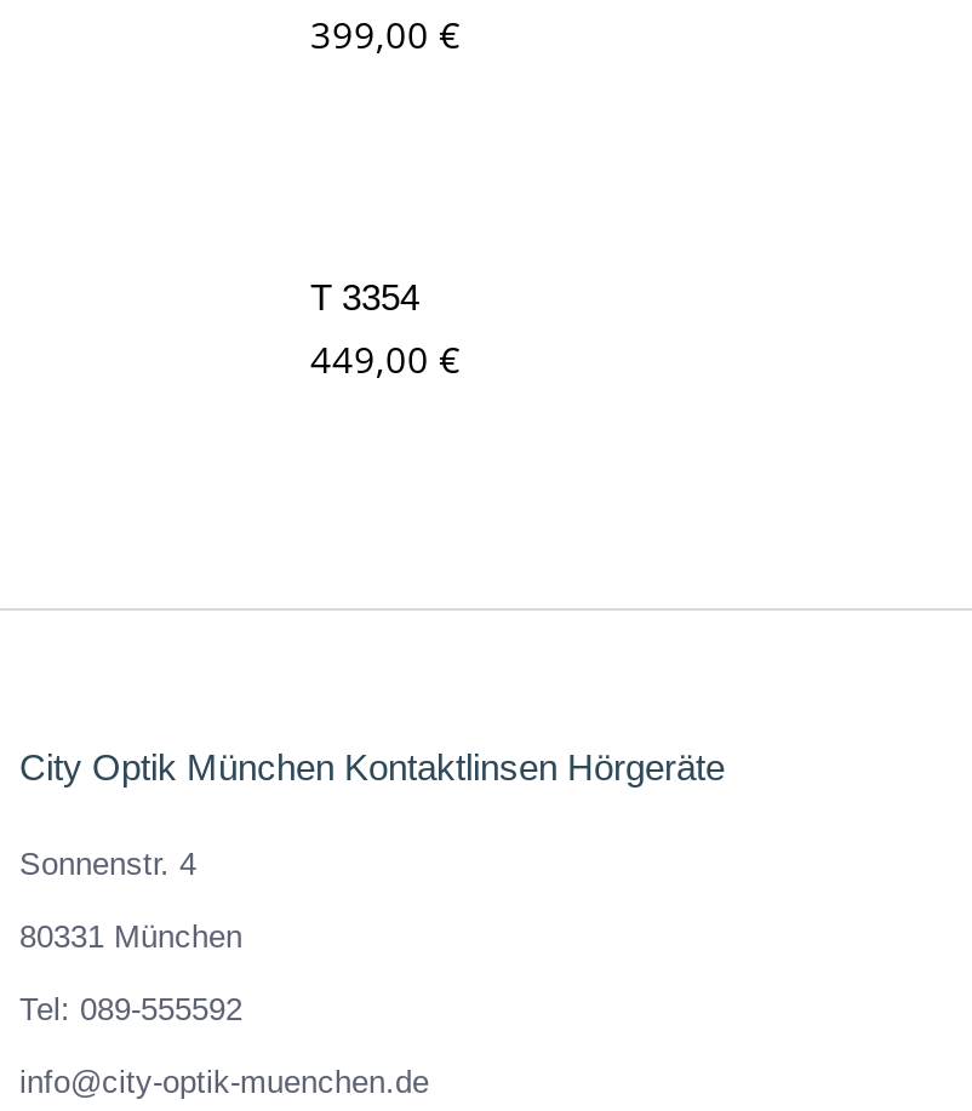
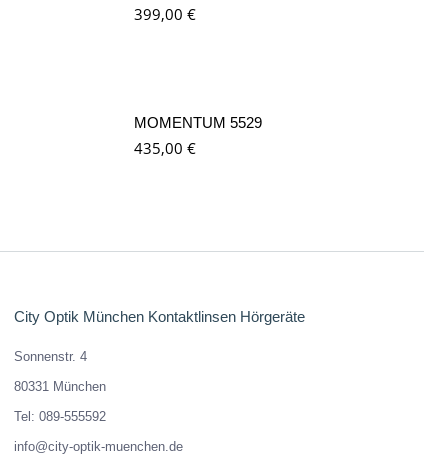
[310,276,461,383] T 3354 | 449,00 € -> [134,114,262,158] MOMENTUM 5529 | 435,00 €

